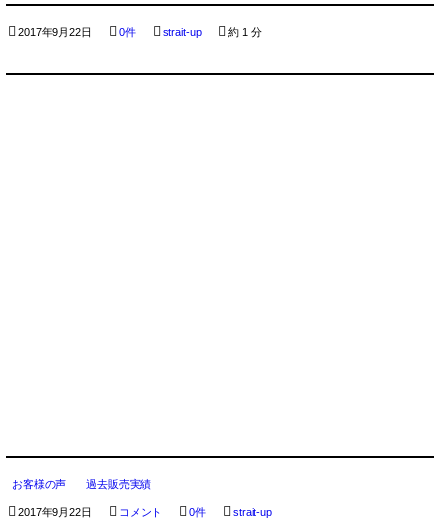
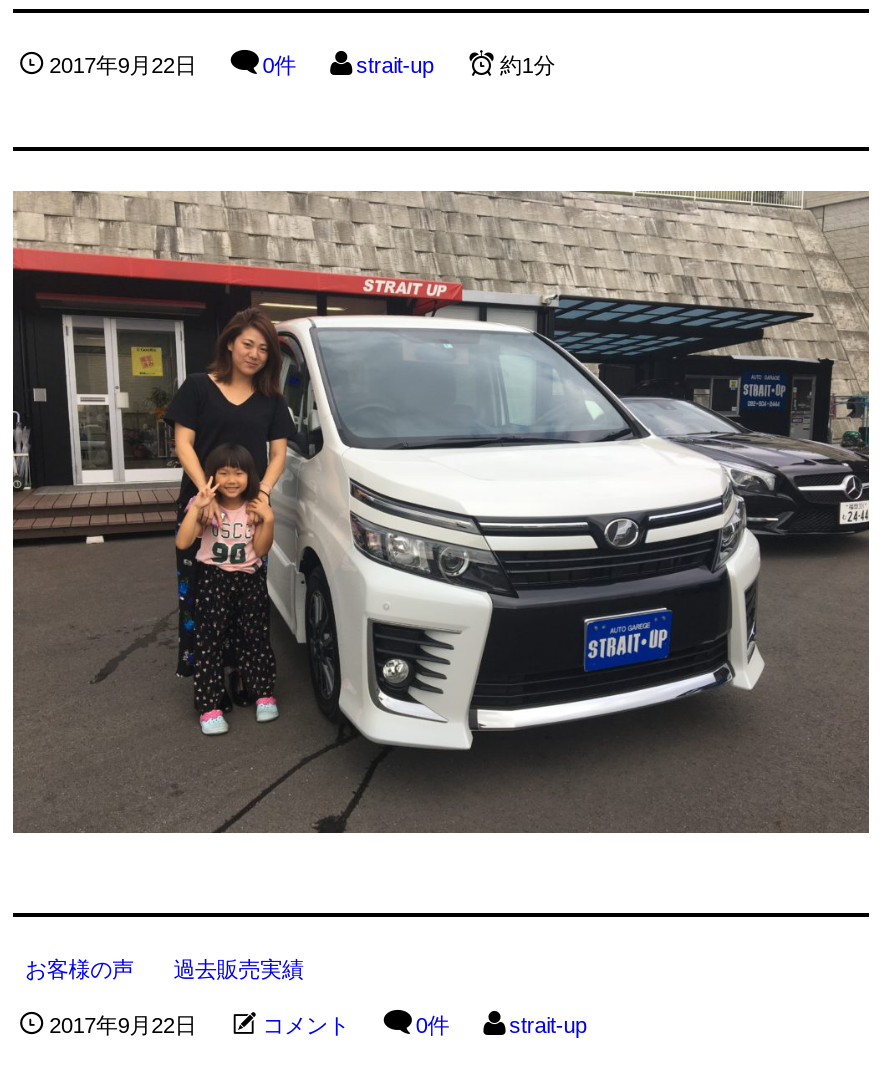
[228,26,262,38] 約 1 分 -> [500,53,555,77] 約1分
none -> [11,189,871,835] [image]

